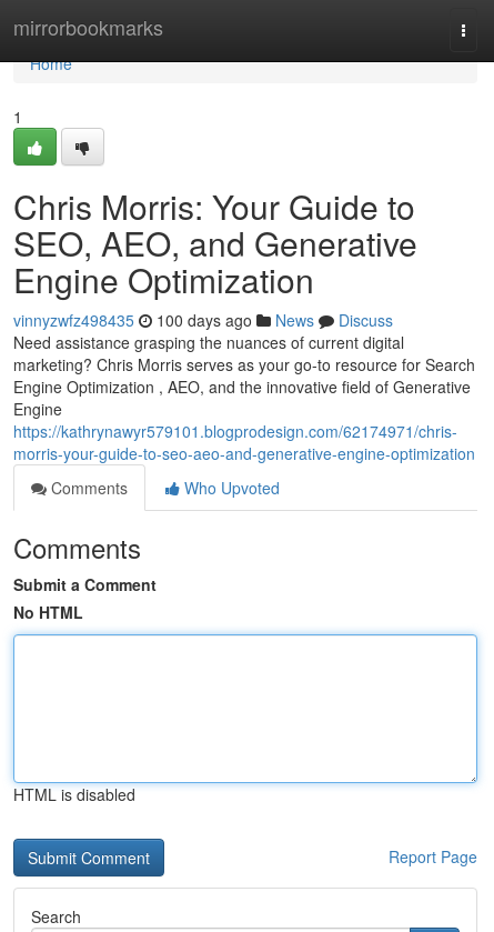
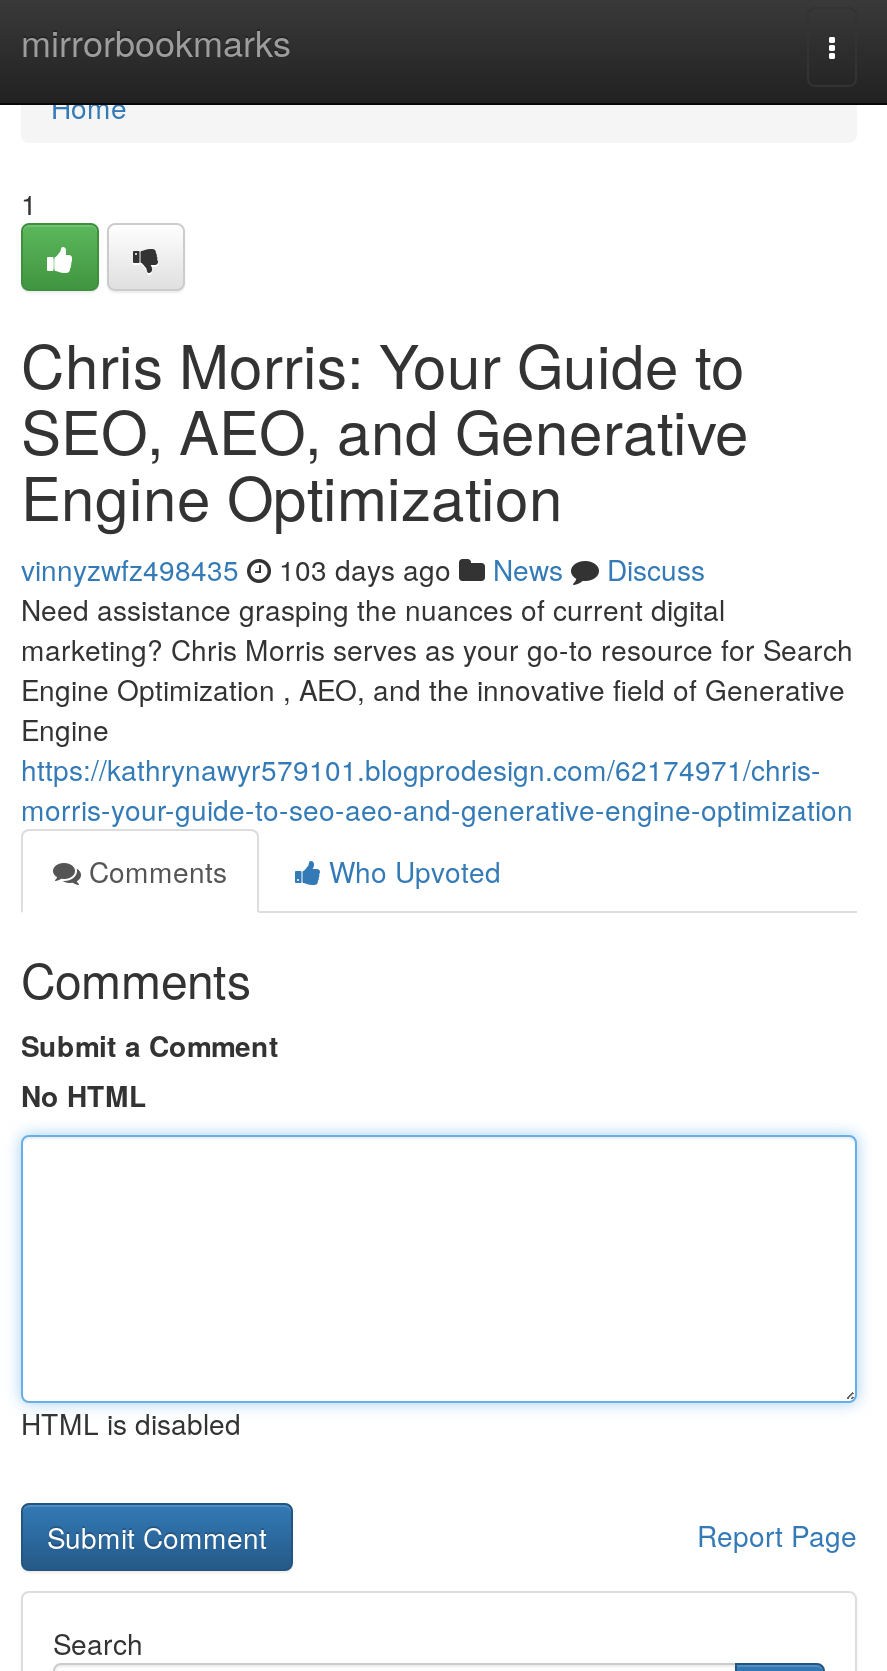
[13,309,393,331] vinnyzwfz498435 100 days ago News Discuss -> [21,549,705,589] vinnyzwfz498435 103 days ago News Discuss

